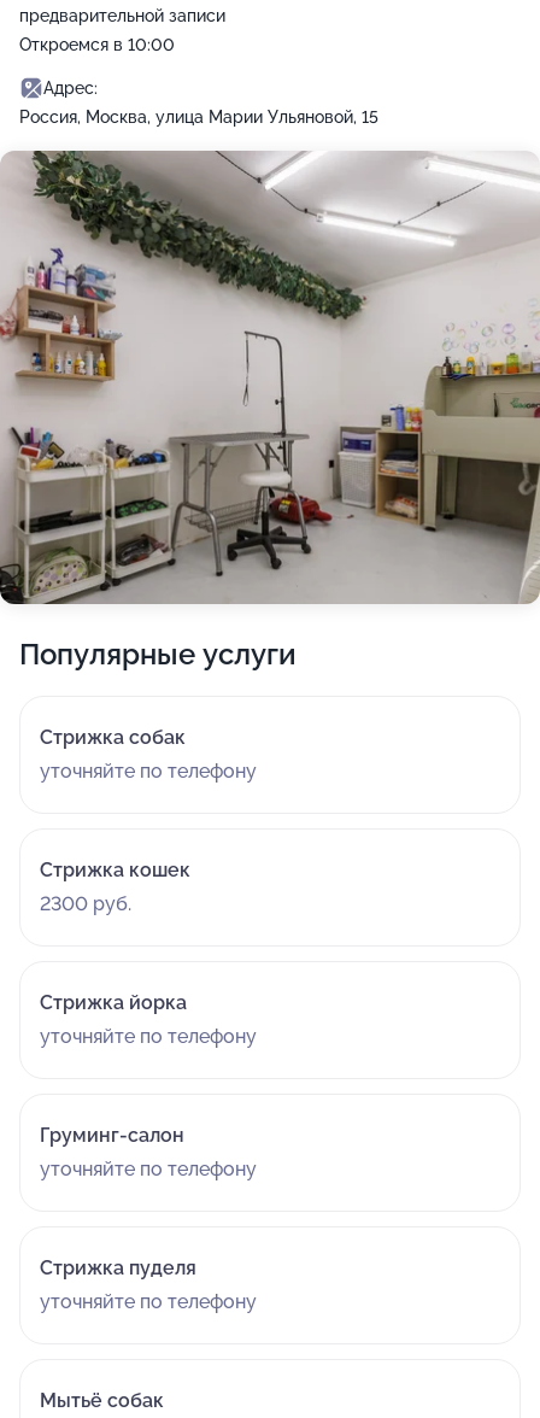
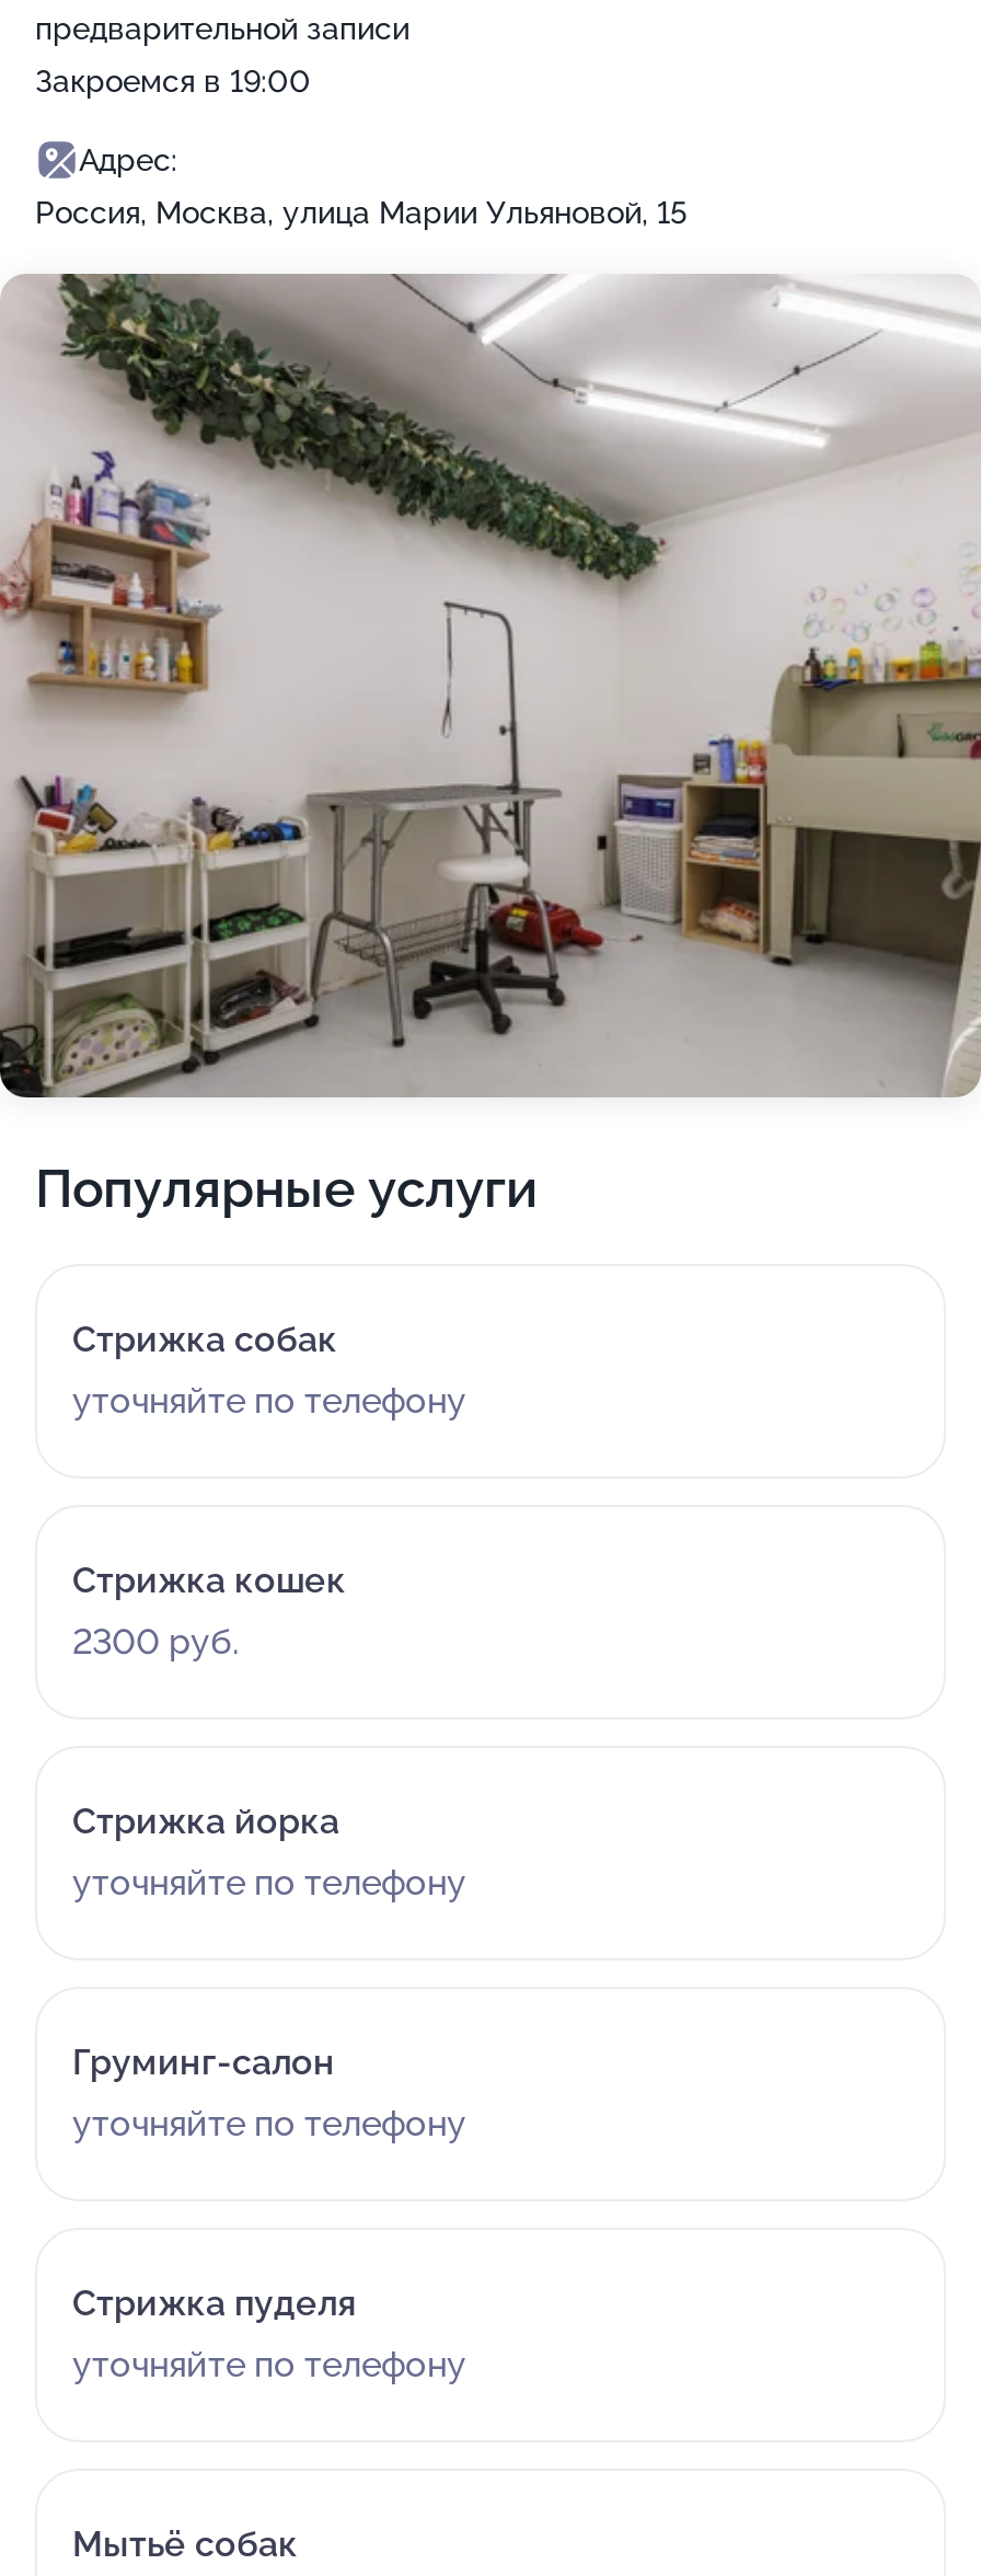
[19,35,175,54] Откроемся в 10:00 -> [35,64,311,99] Закроемся в 19:00

